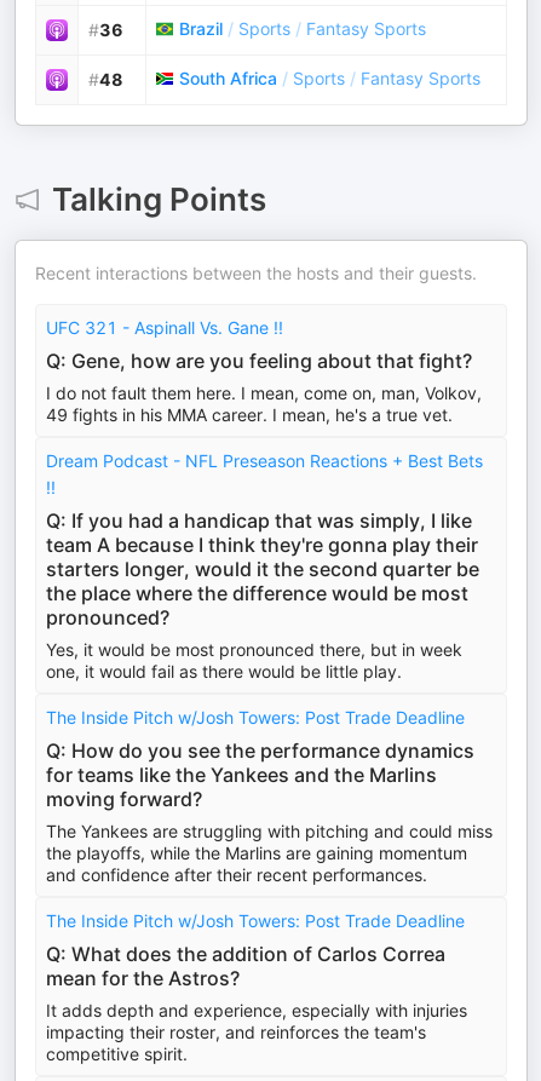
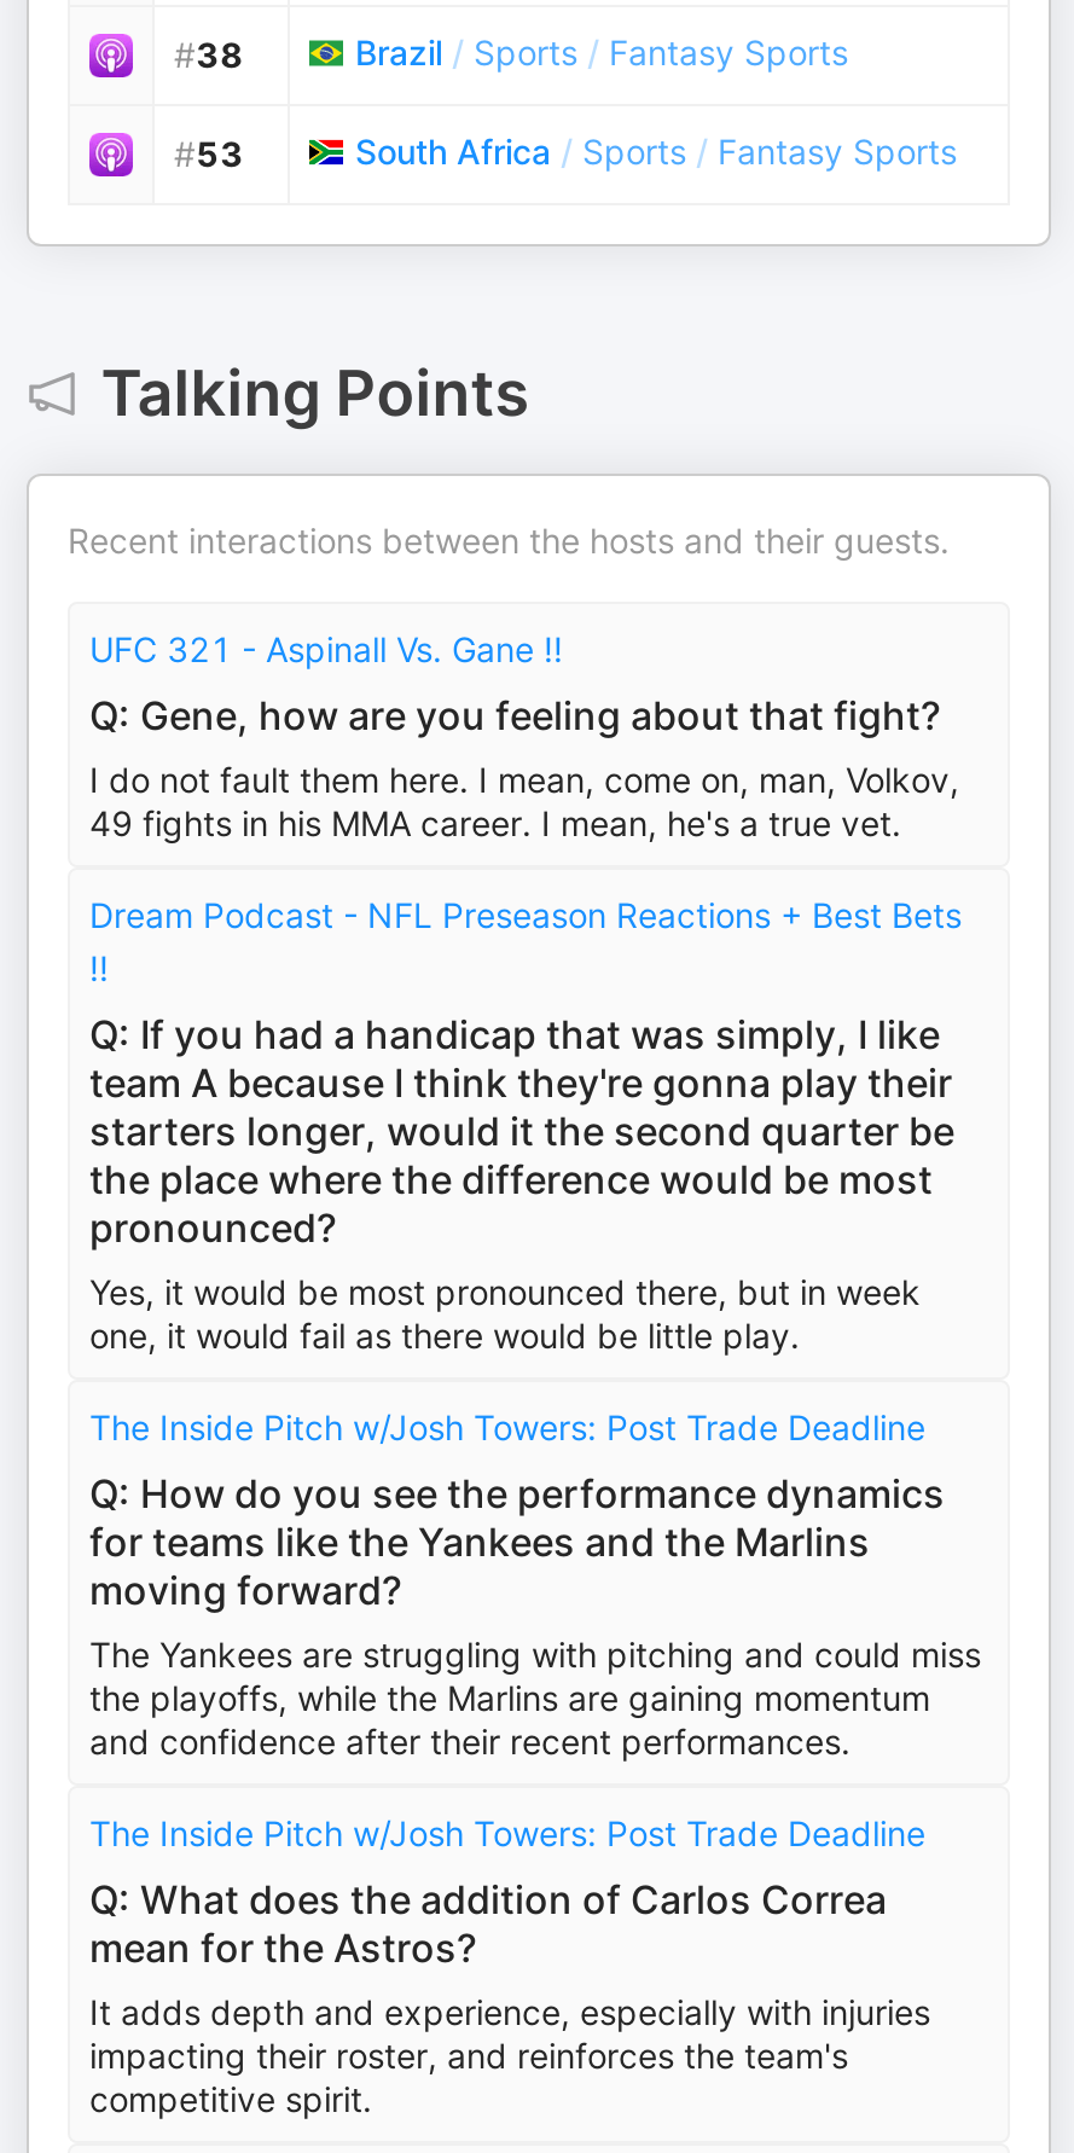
[88,19,123,40] #36 -> [174,34,244,75] #38
[88,69,123,90] #48 -> [174,133,244,174] #53

